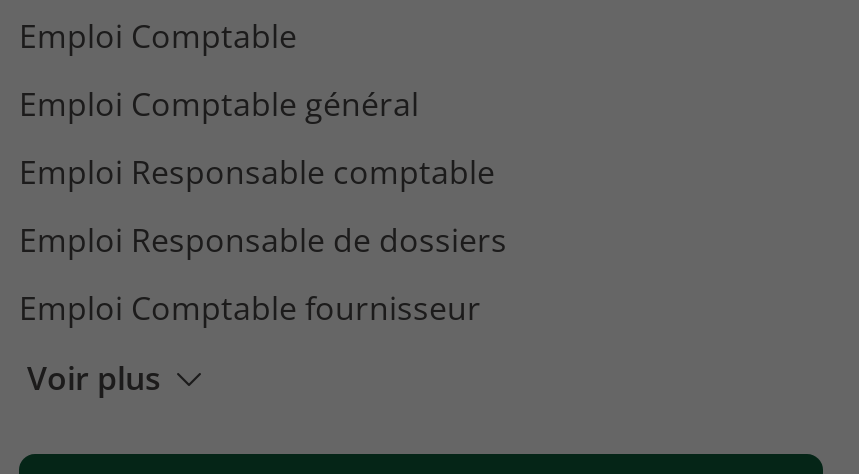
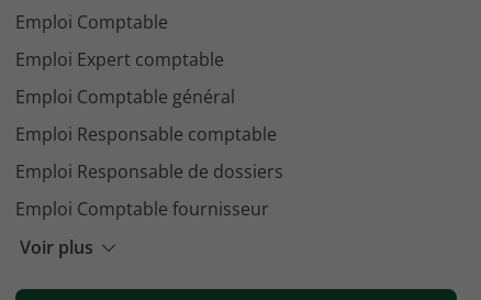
none -> [15,47,224,71] Emploi Expert comptable

